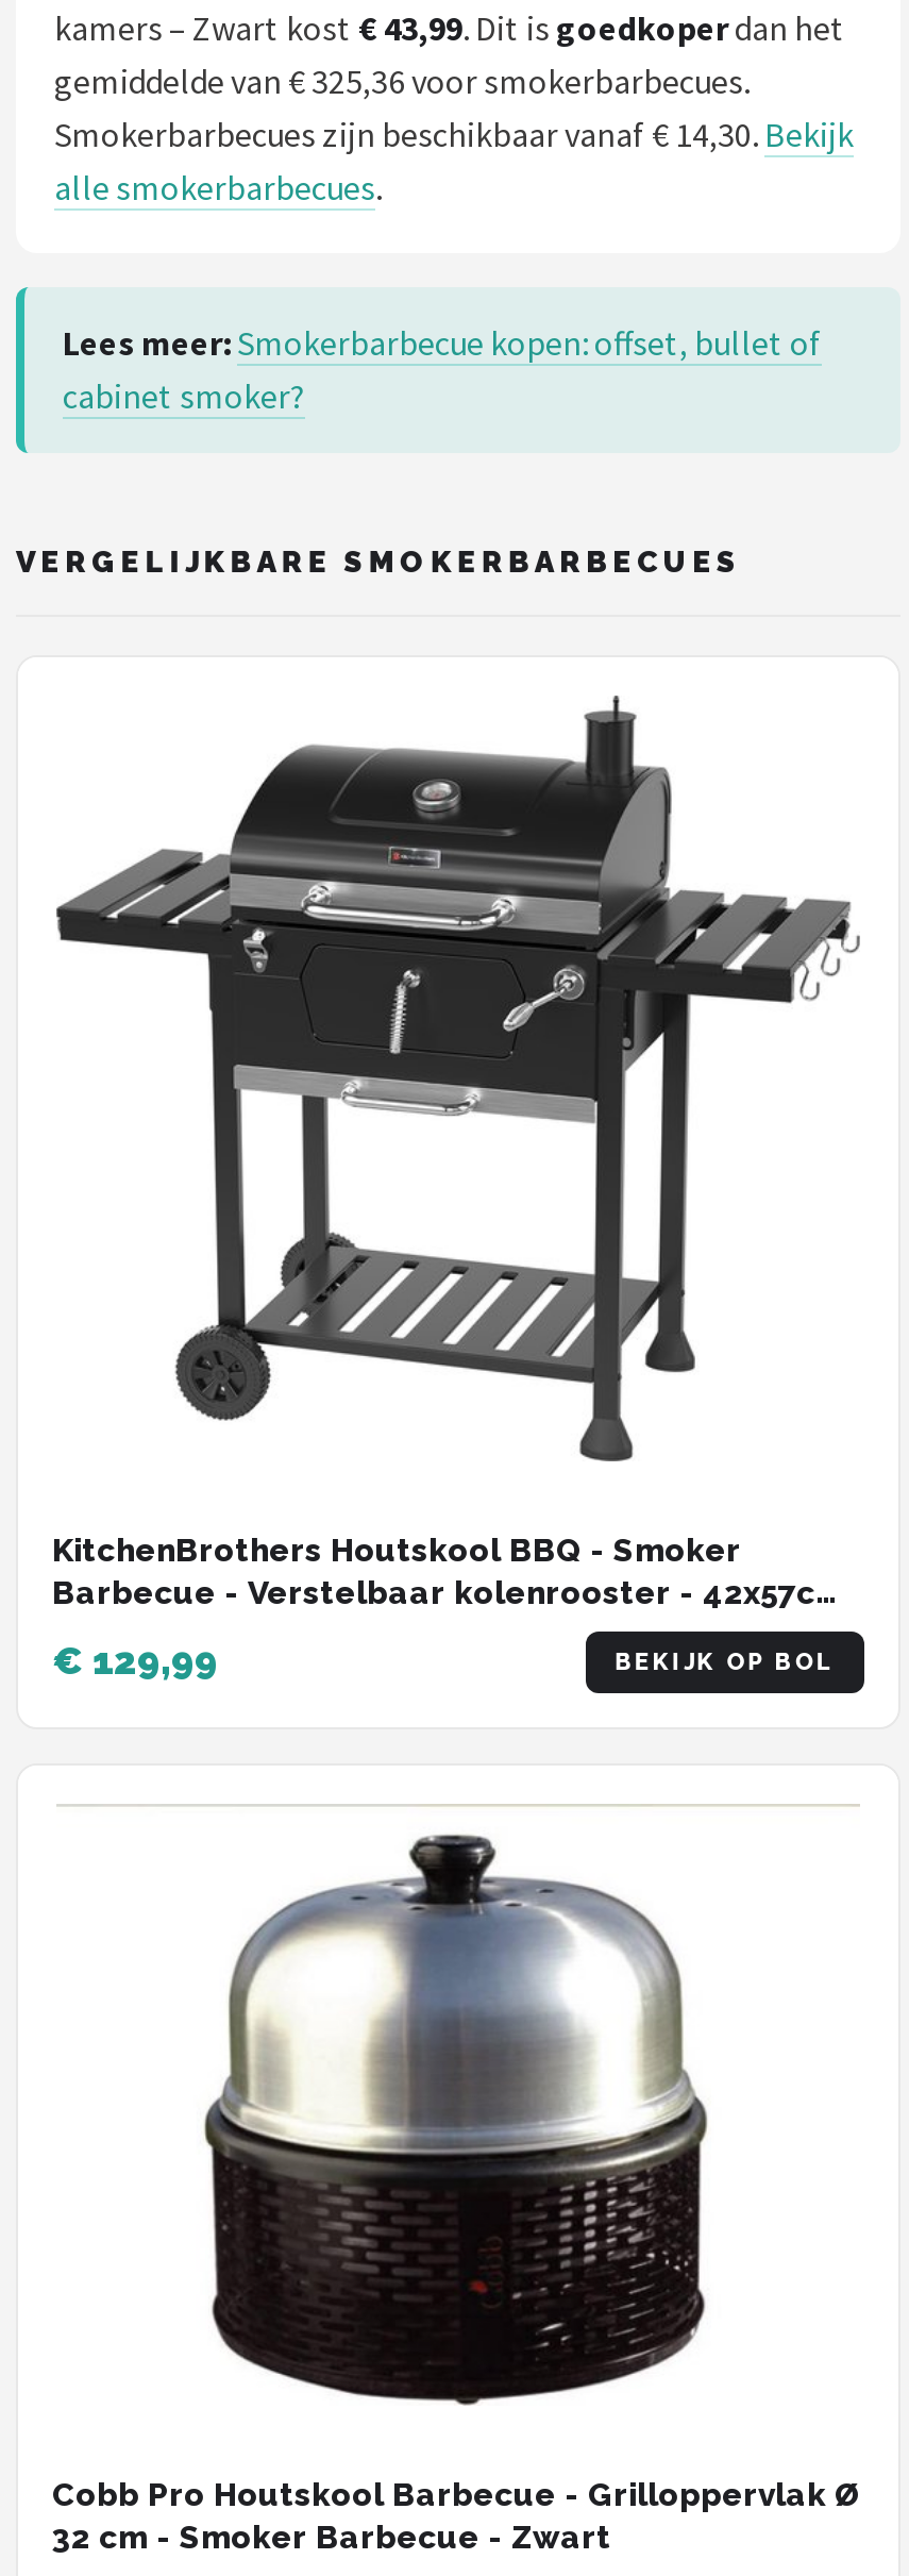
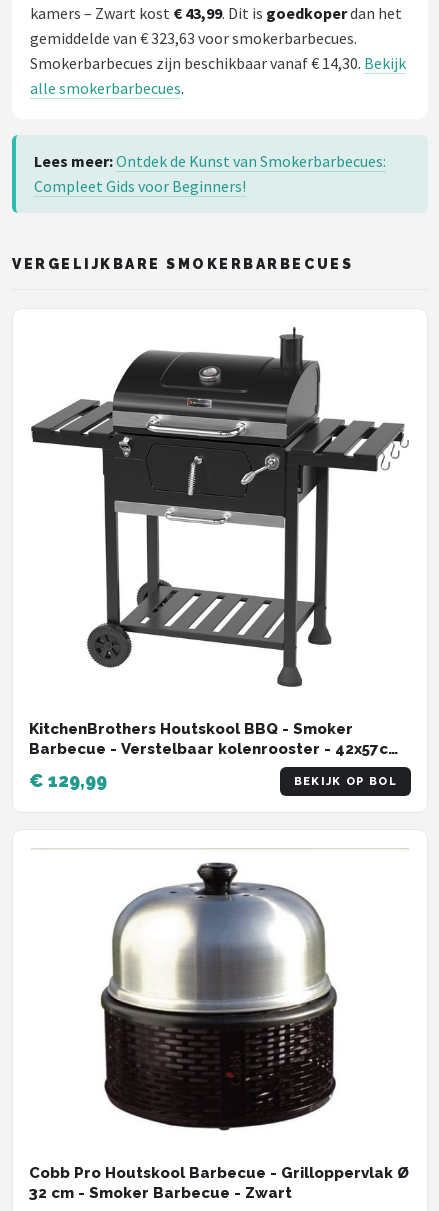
[54,60,750,102] gemiddelde van € 325,36 voor smokerbarbecues. -> [30,28,357,48] gemiddelde van € 323,63 voor smokerbarbecues.
[63,321,822,417] Lees meer: Smokerbarbecue kopen: offset, bullet of | cabinet smoker? -> [34,151,386,196] Lees meer: Ontdek de Kunst van Smokerbarbecues: | Compleet Gids voor Beginners!

